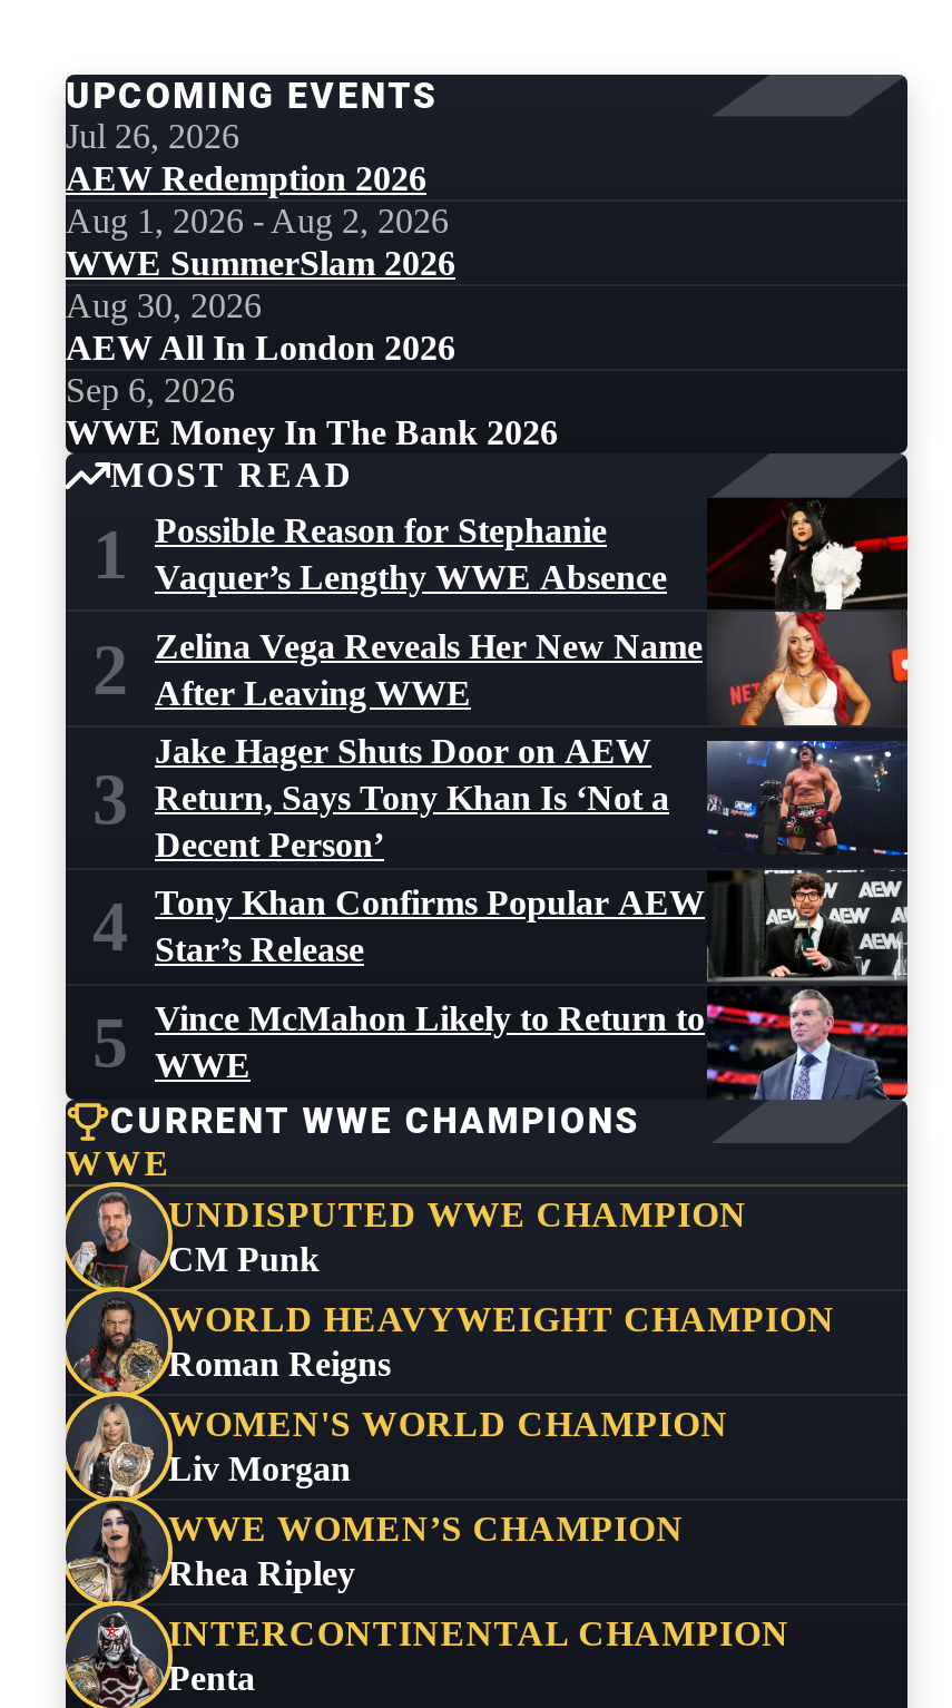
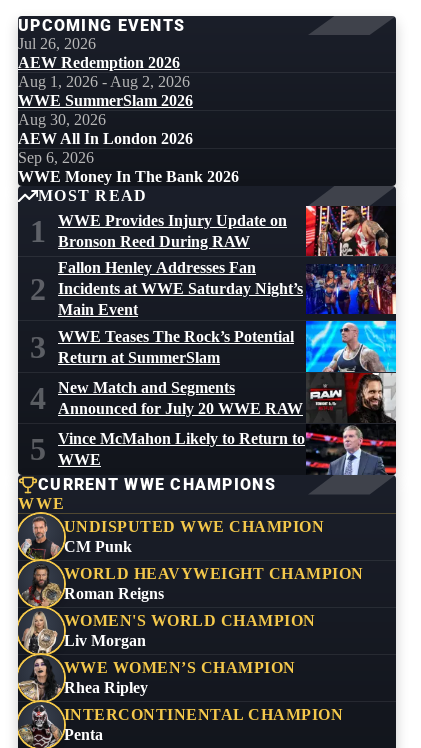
[155,497,910,985] [image] | Zelina Vega Reveals Her New Name | After Leaving WWE -> [58,205,397,423] [image] | Fallon Henley Addresses Fan | Incidents at WWE Saturday Night’s | Main Event
[155,511,667,596] Possible Reason for Stephanie | Vaquer’s Lengthy WWE Absence -> [58,212,287,250] WWE Provides Injury Update on | Bronson Reed During RAW
[155,732,669,863] Jake Hager Shuts Door on AEW | Return, Says Tony Khan Is ‘Not a | Decent Person’ -> [58,328,294,366] WWE Teases The Rock’s Potential | Return at SummerSlam
[155,884,705,969] Tony Khan Confirms Popular AEW | Star’s Release -> [58,379,303,417] New Match and Segments | Announced for July 20 WWE RAW

